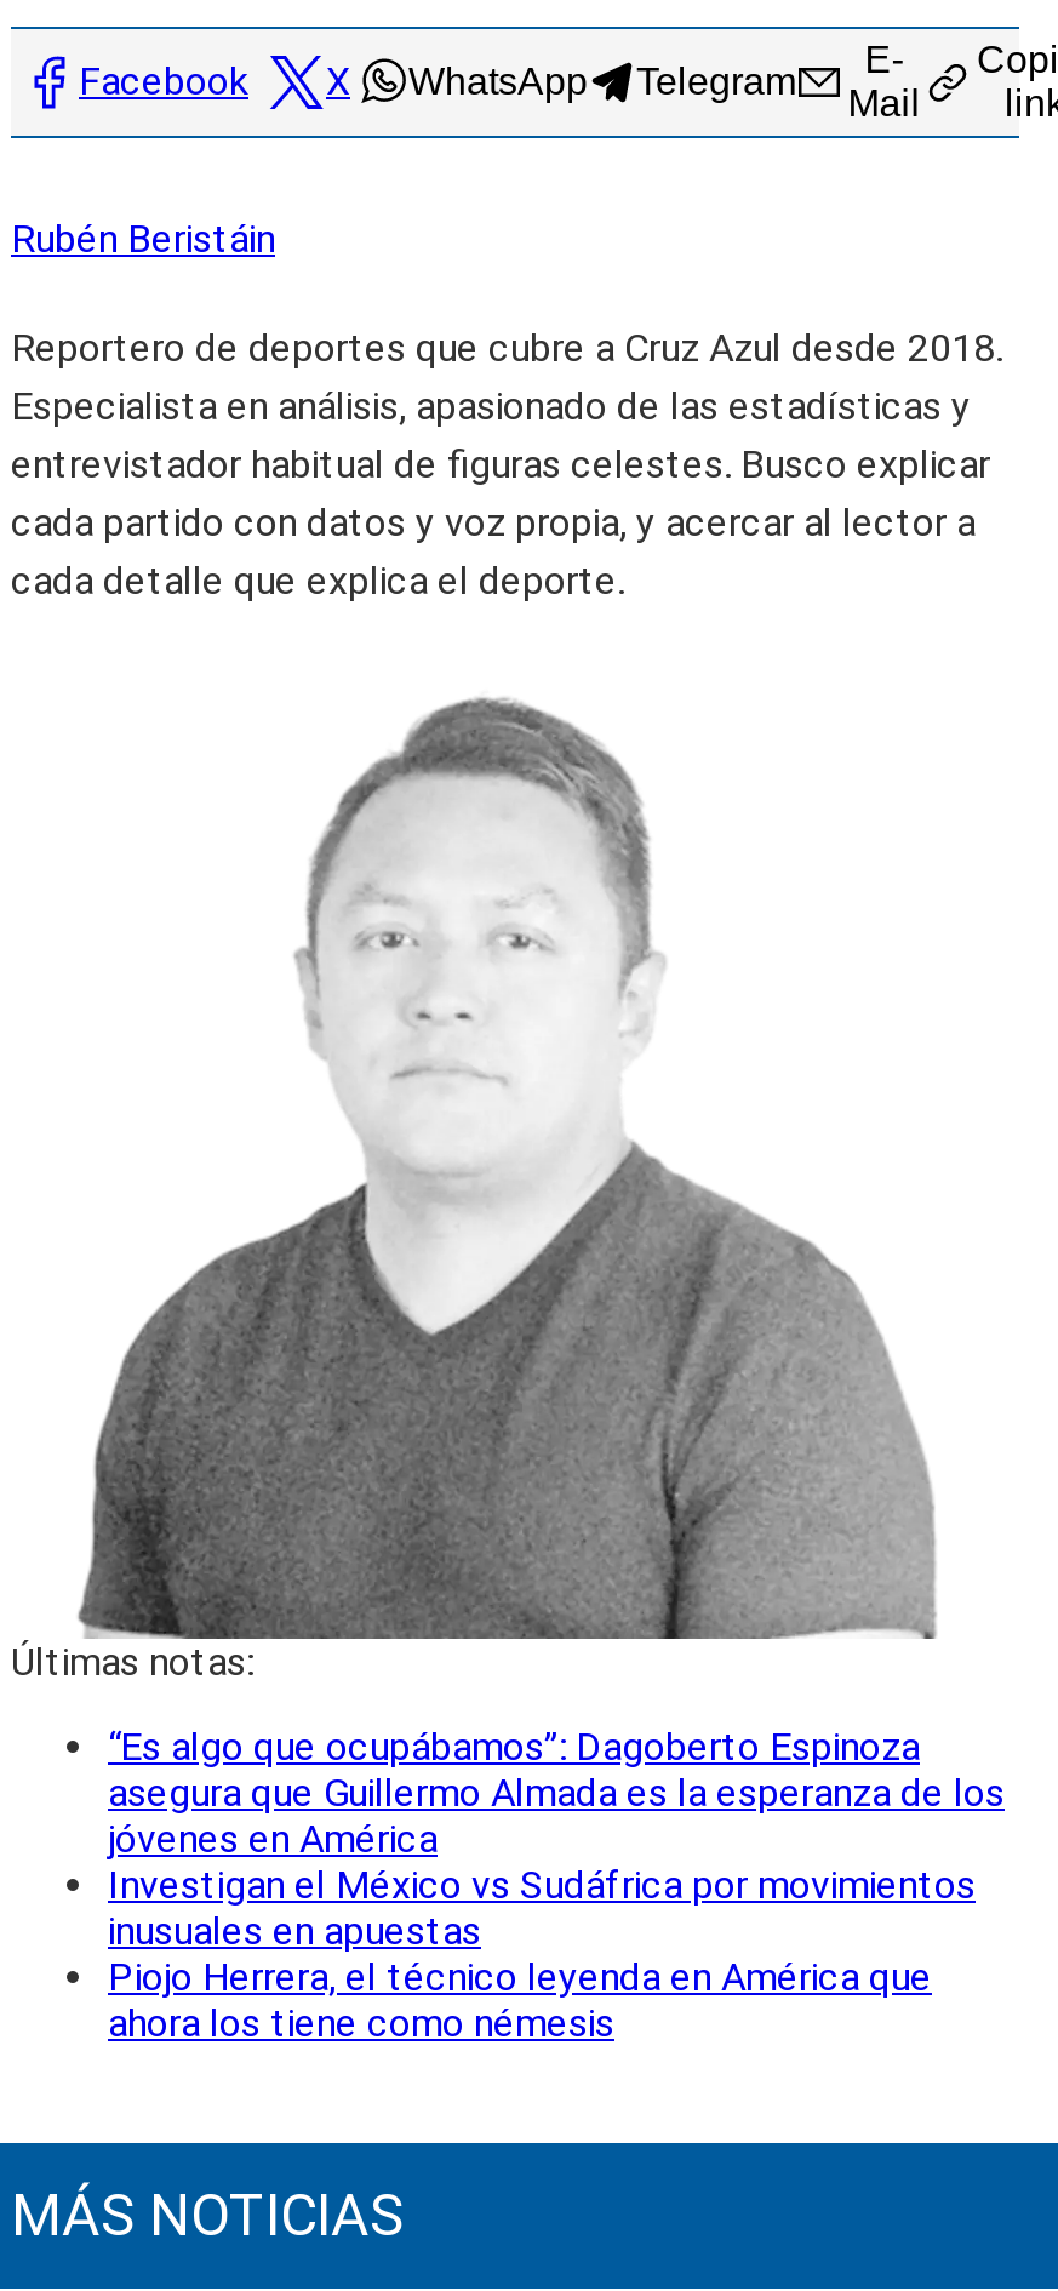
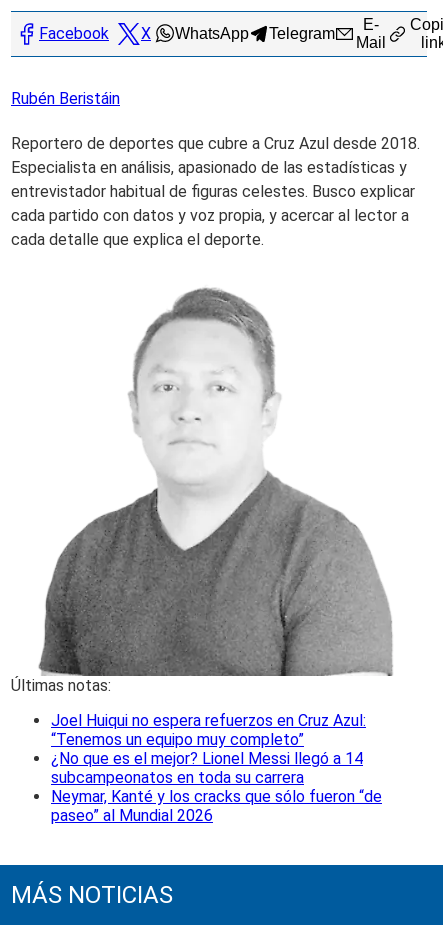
[108,1723,1005,2046] “Es algo que ocupábamos”: Dagoberto Espinoza | asegura que Guillermo Almada es la esperanza de los | jóvenes en América | Investigan el México vs Sudáfrica por movimientos | inusuales en apuestas | Piojo Herrera, el técnico leyenda en América que | ahora los tiene como némesis -> [51,711,382,825] Joel Huiqui no espera refuerzos en Cruz Azul: | “Tenemos un equipo muy completo” | ¿No que es el mejor? Lionel Messi llegó a 14 | subcampeonatos en toda su carrera | Neymar, Kanté y los cracks que sólo fueron “de | paseo” al Mundial 2026

